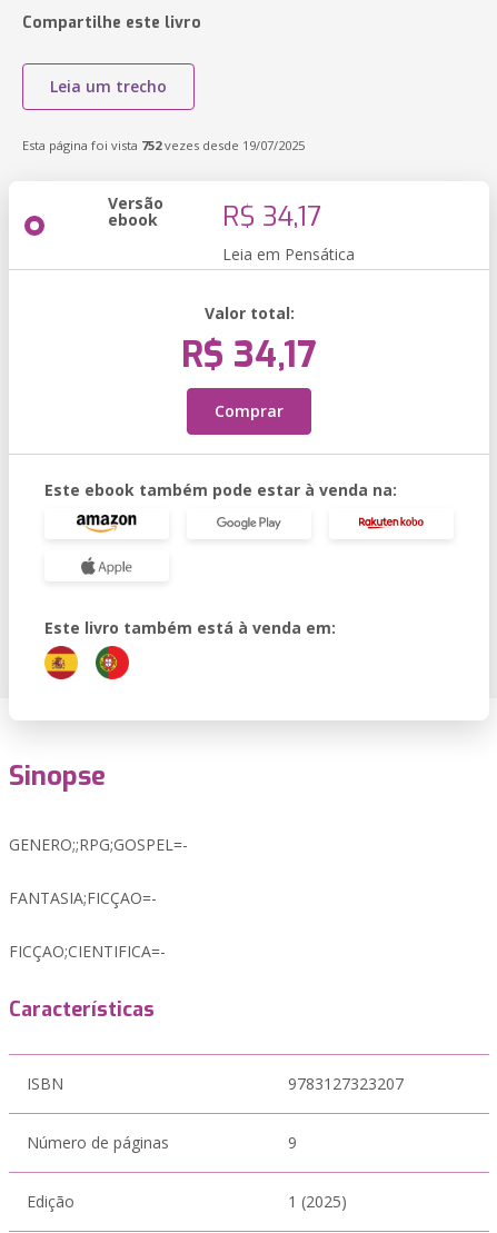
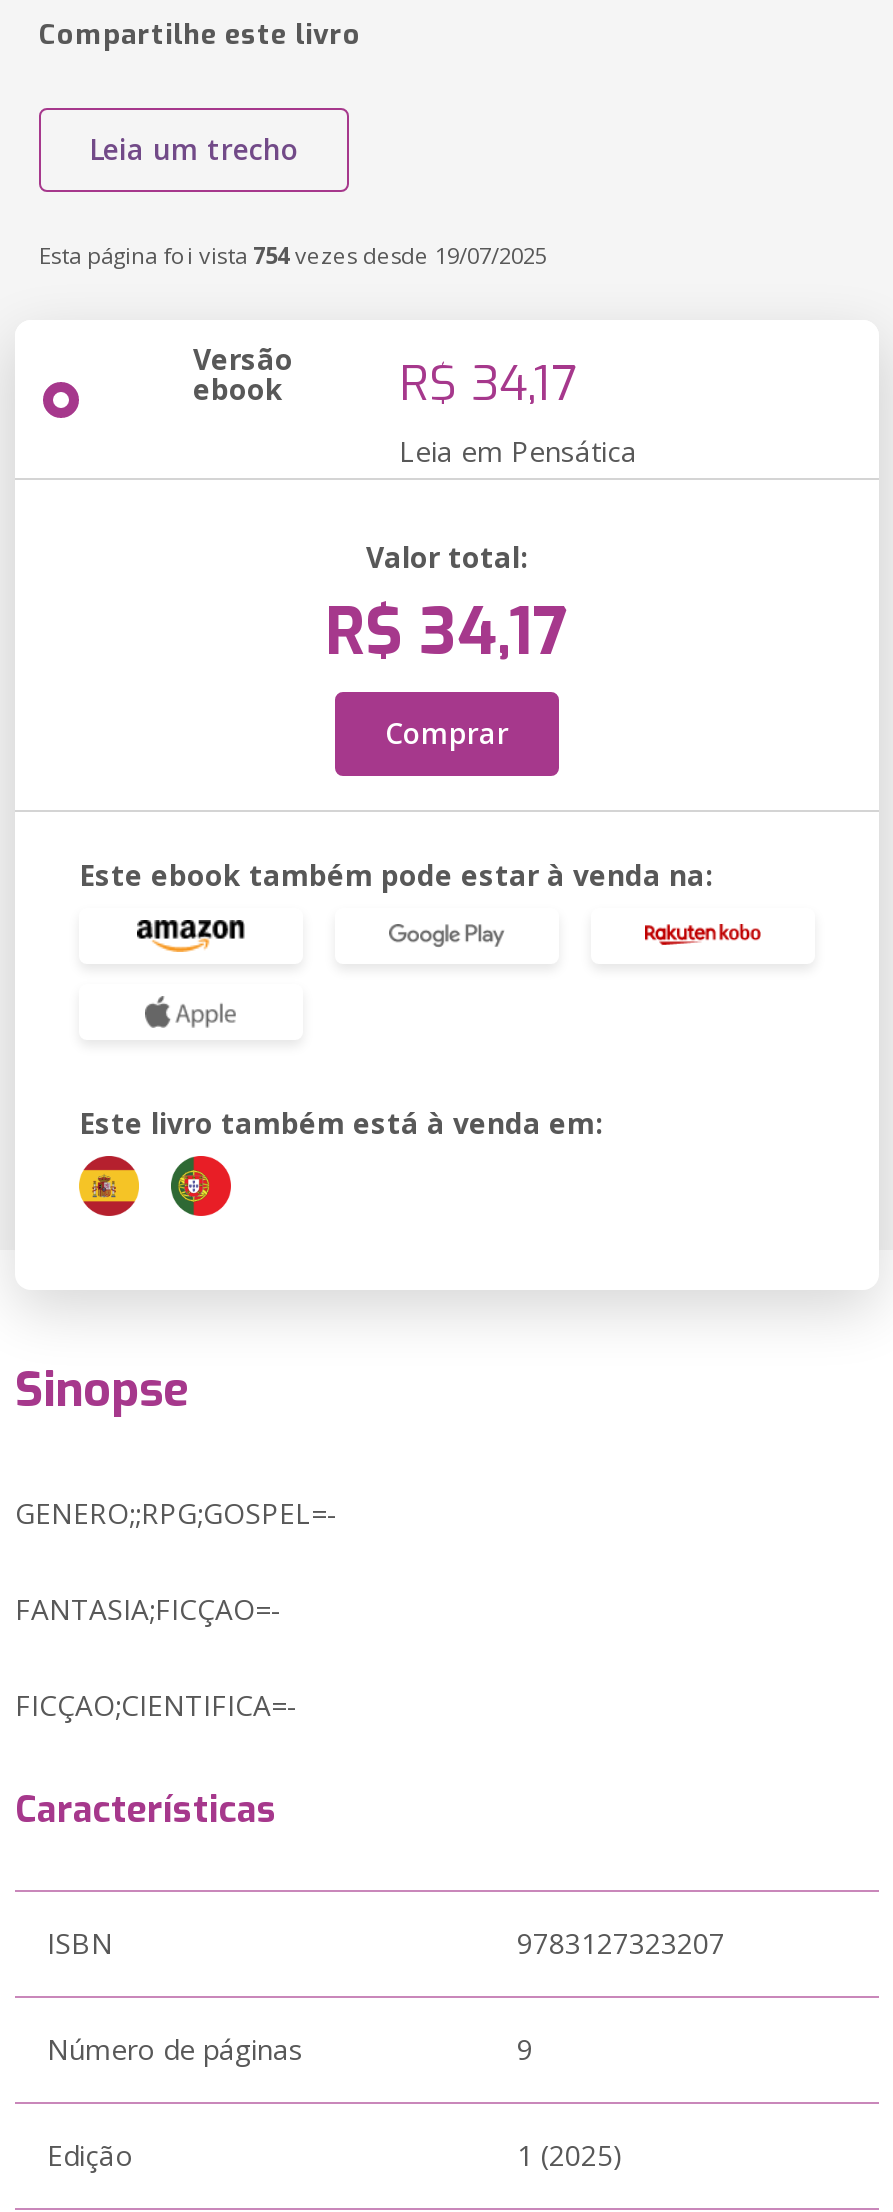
[22,137,305,153] Esta página foi vista 752vezes desde 19/07/2025 -> [39,240,547,270] Esta página foi vista 754vezes desde 19/07/2025

